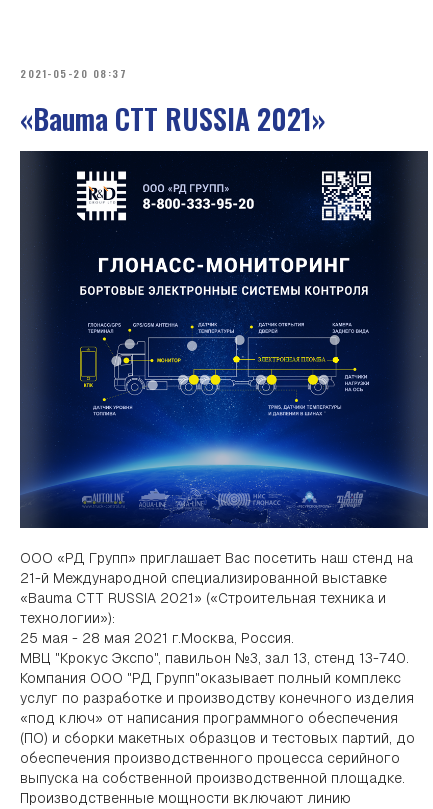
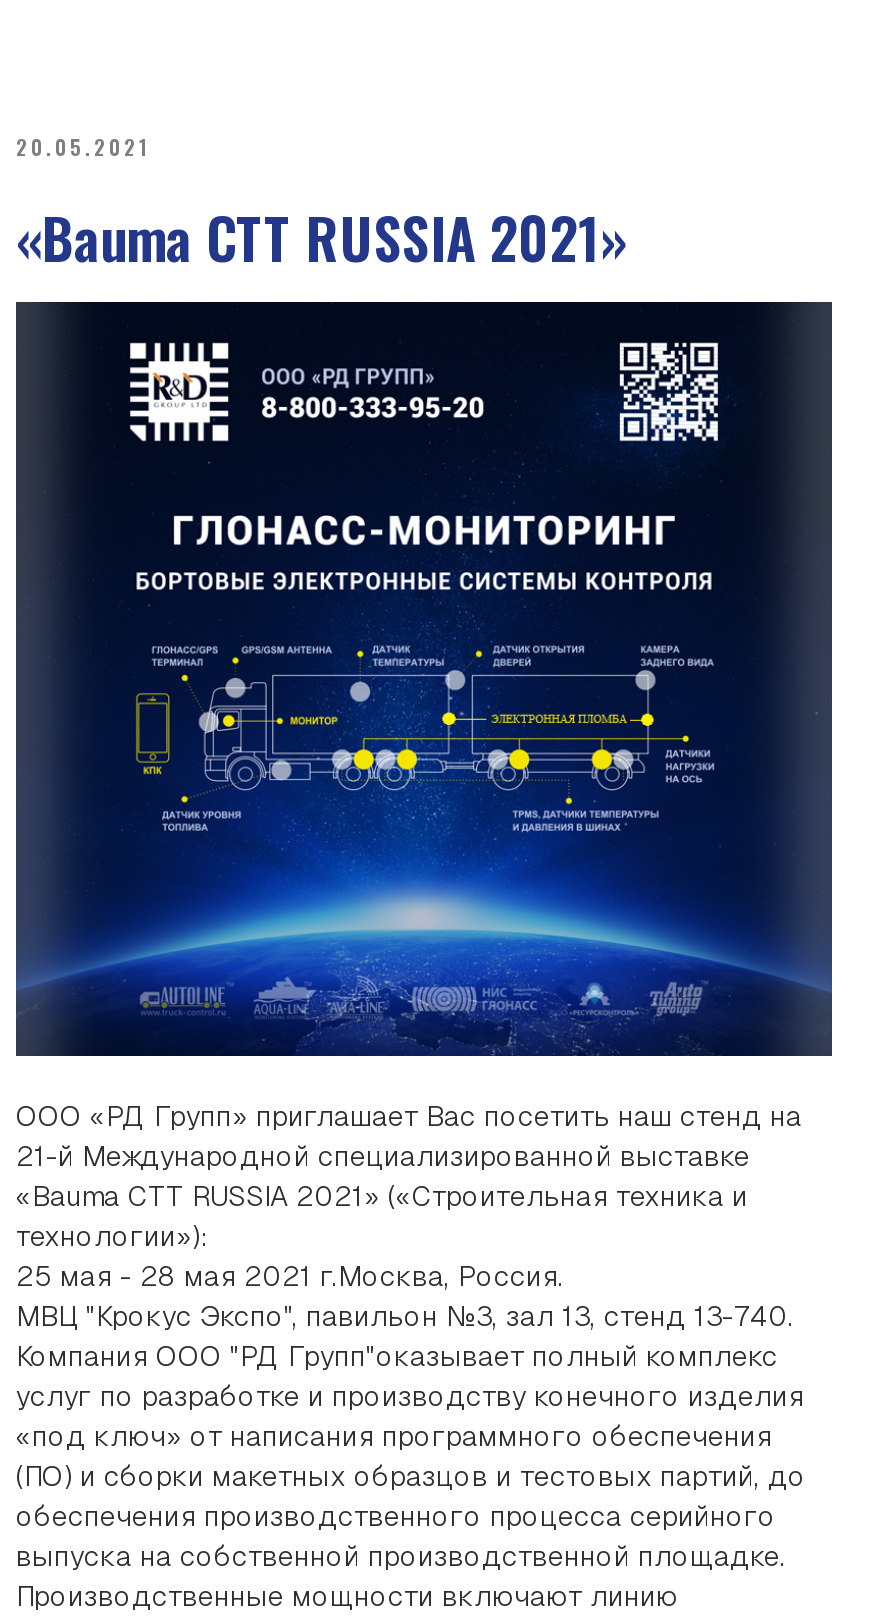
[20,66,127,81] 2021-05-20 08:37 -> [16,132,148,162] 20.05.2021

